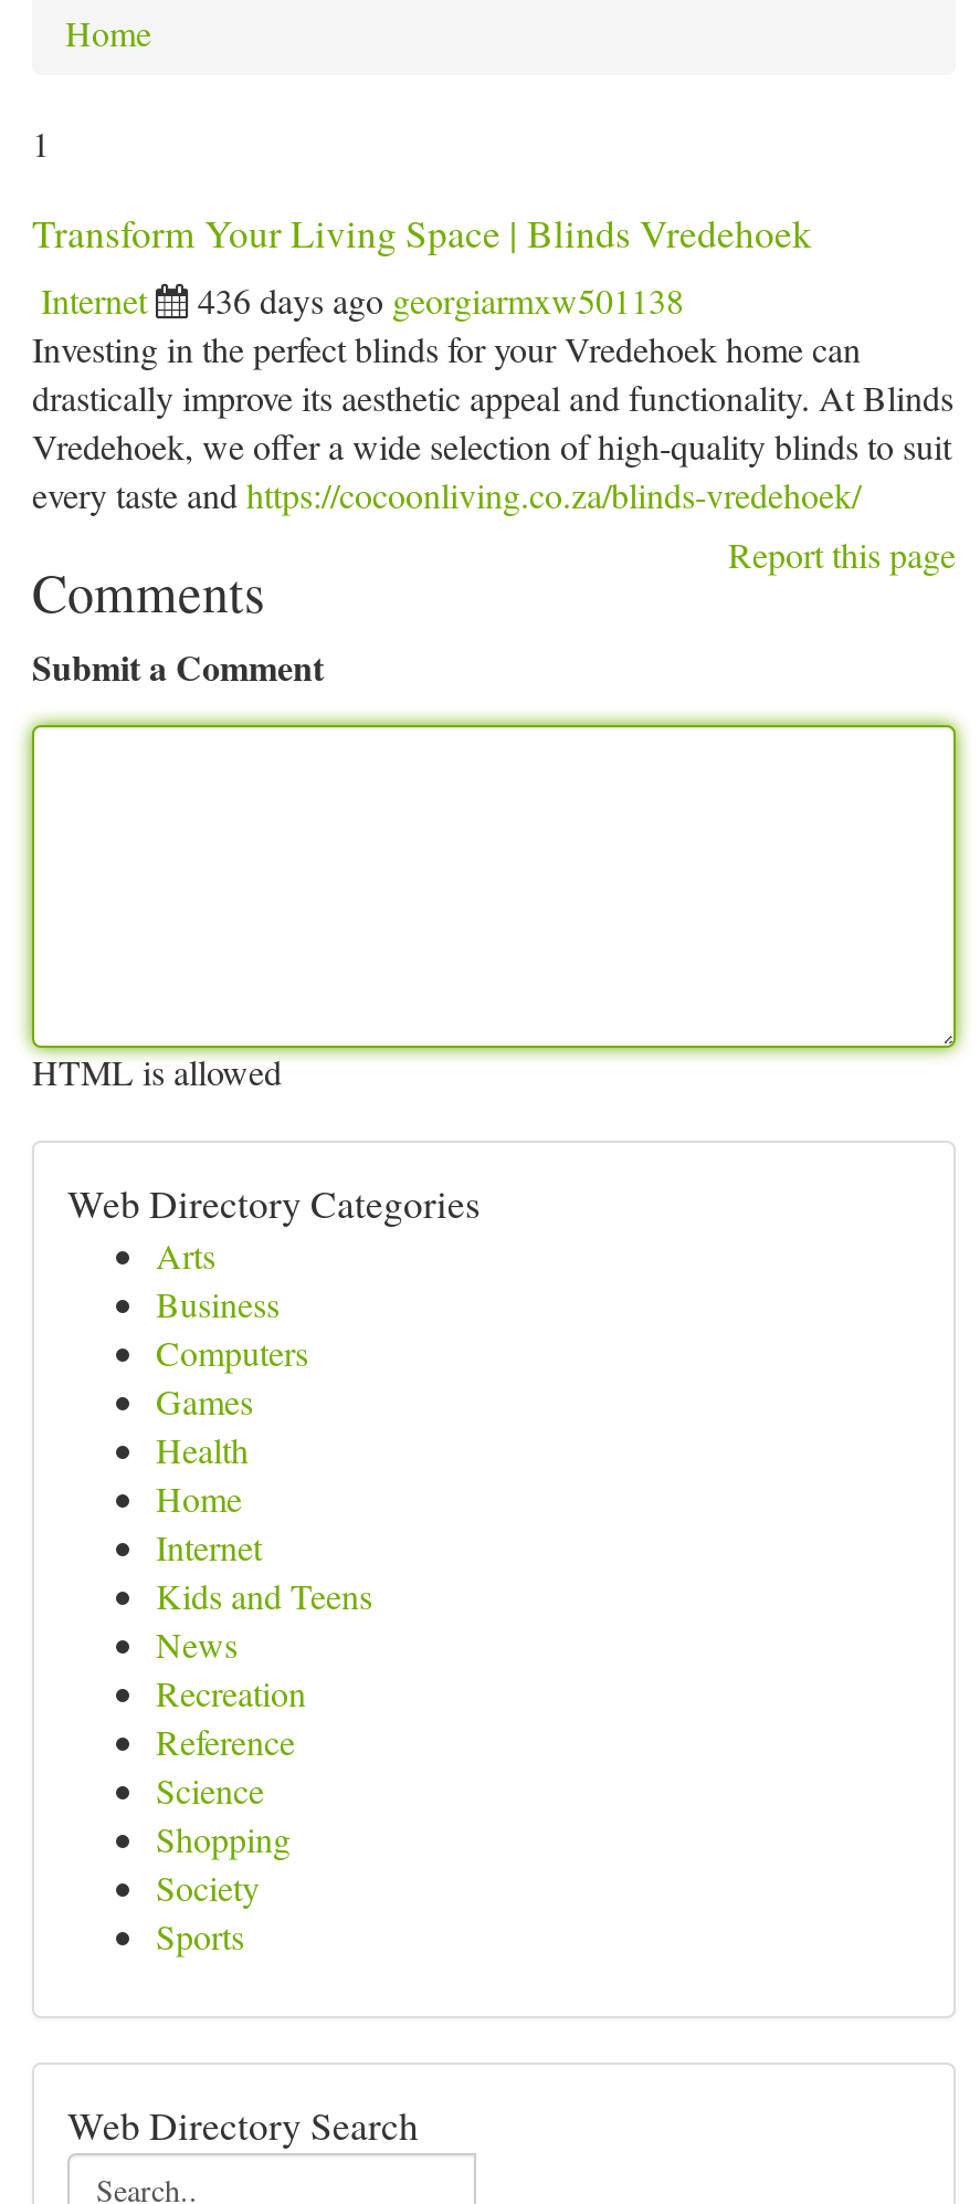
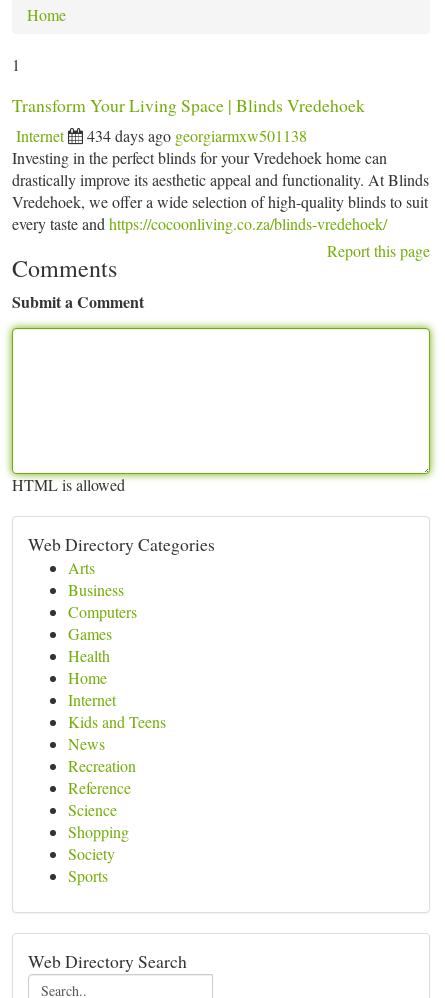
[198,276,684,323] 436 days ago georgiarmxw501138 -> [87,125,307,146] 434 days ago georgiarmxw501138

